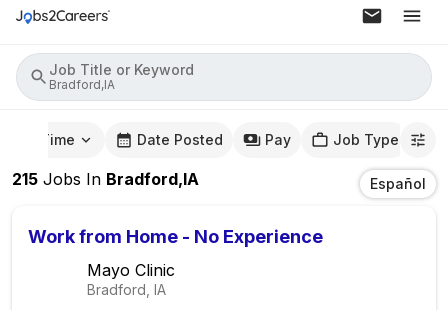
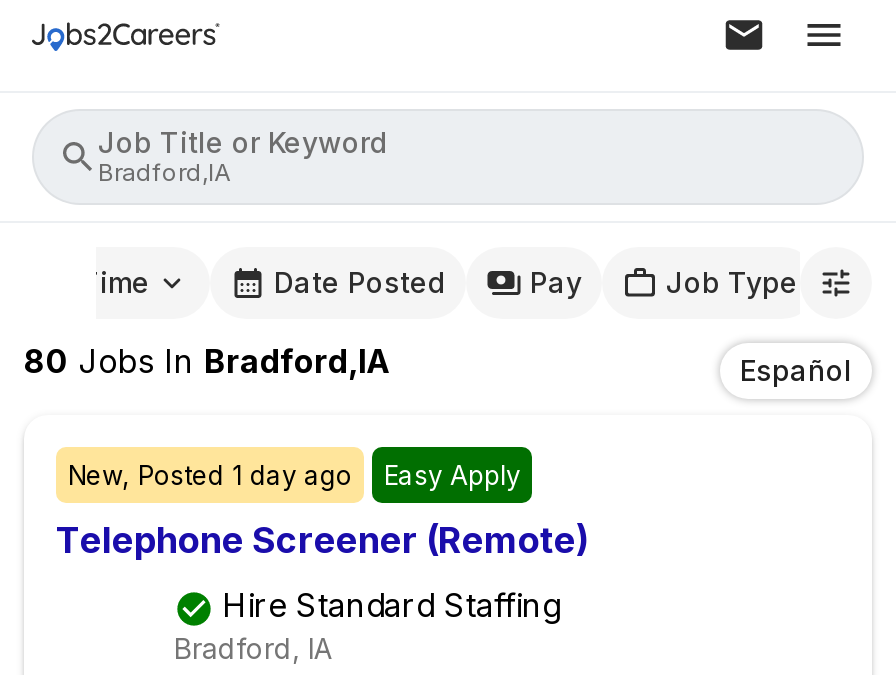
[12,169,199,189] 215 Jobs In Bradford,IA -> [24,341,390,381] 80 Jobs In Bradford,IA
[28,226,323,280] Work from Home - No Experience | Mayo Clinic -> [56,459,590,625] New, Posted 1 day ago | Easy Apply | Telephone Screener (Remote) | Hire Standard Staffing

